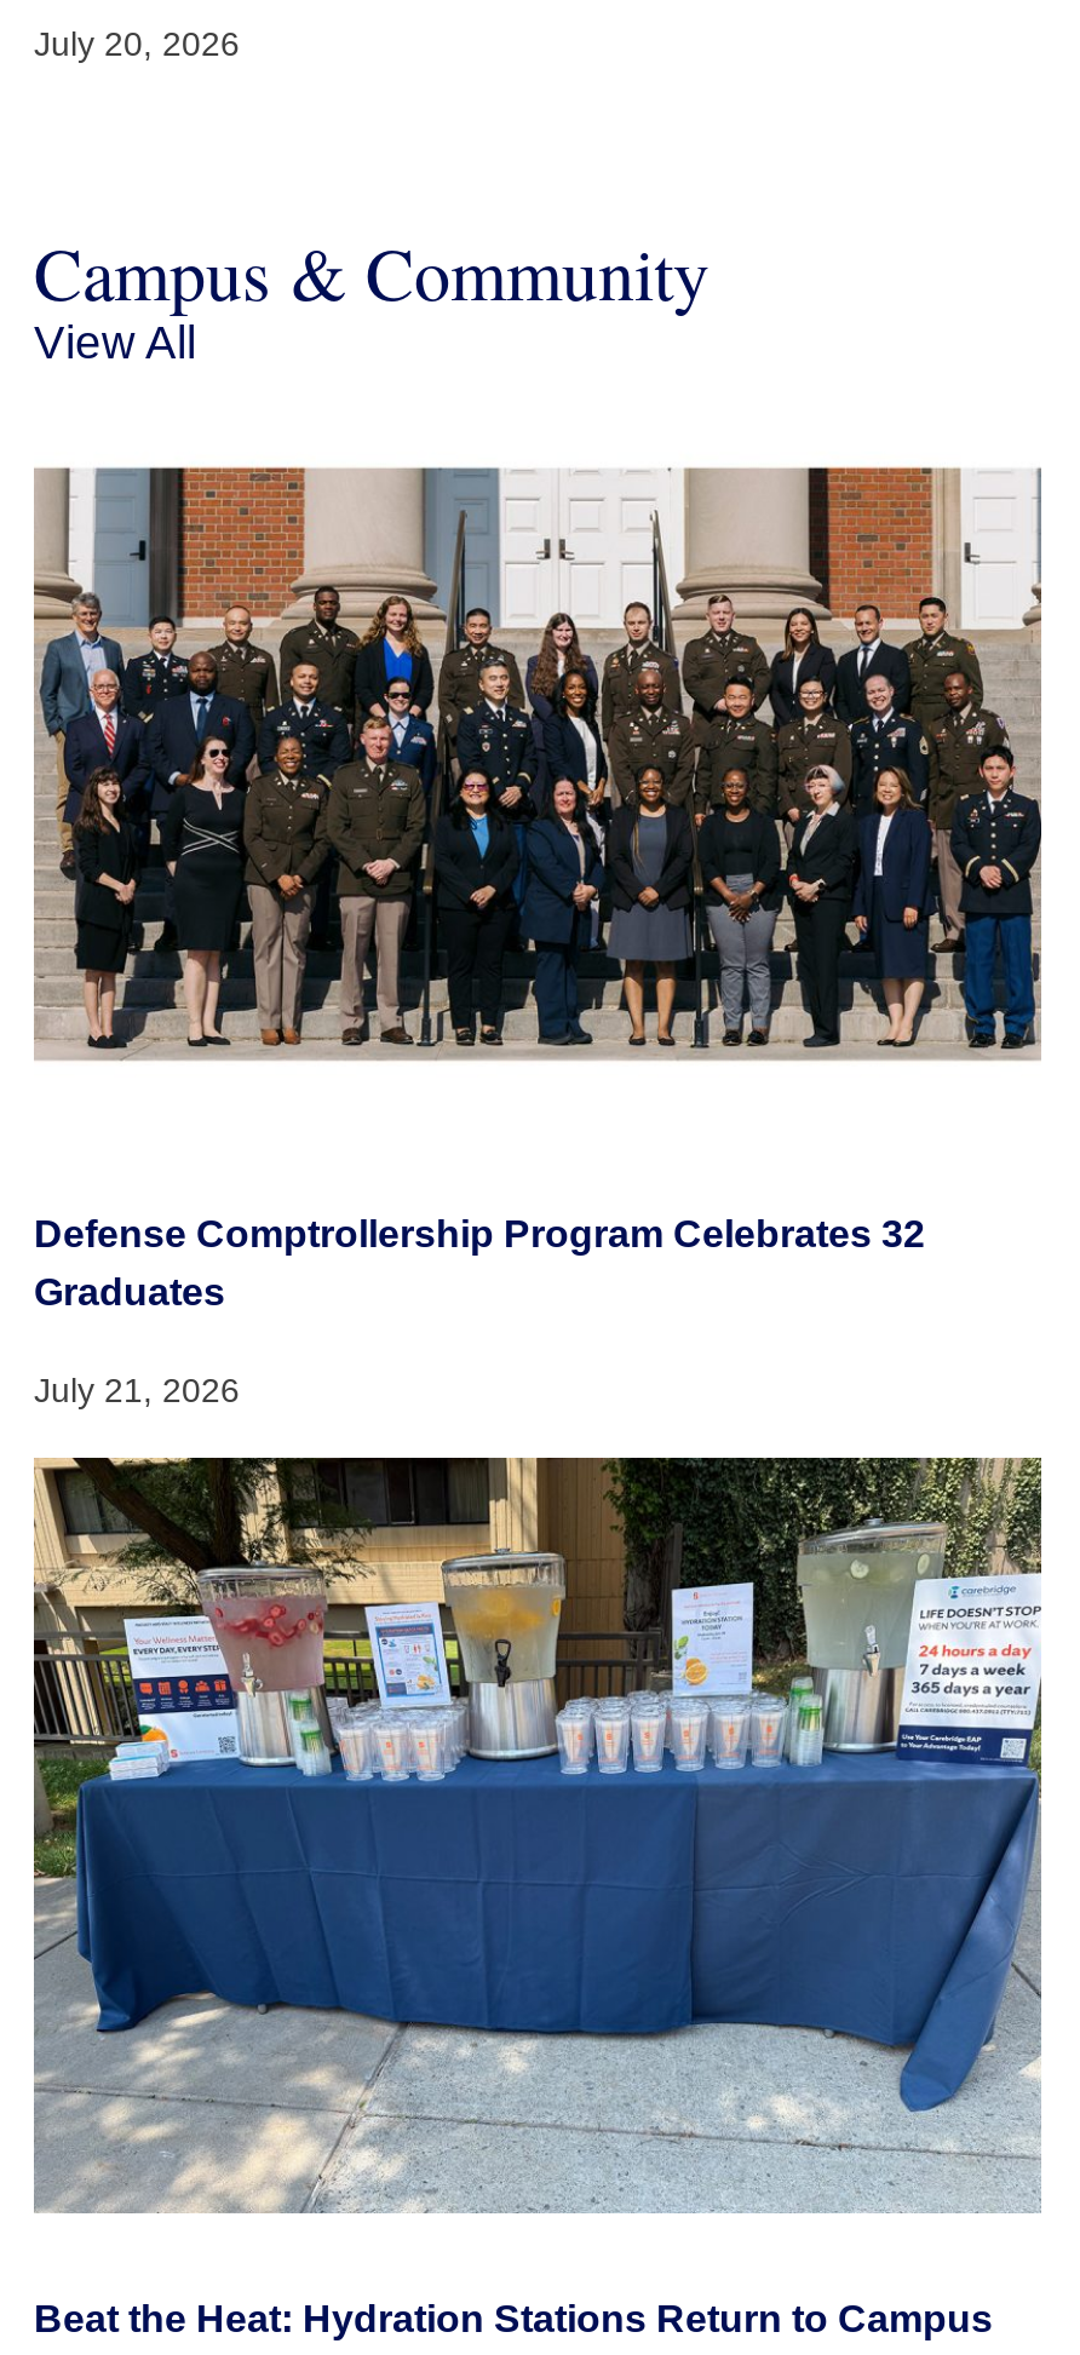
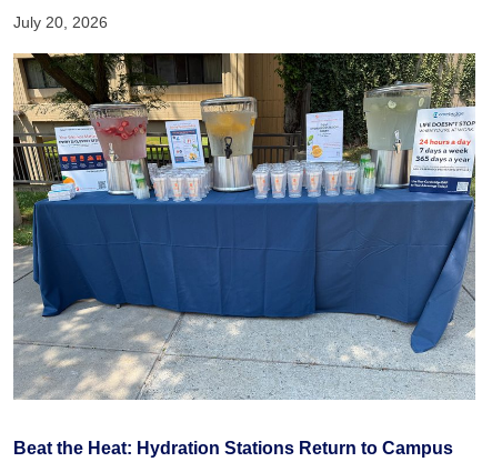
[34,223,710,368] Campus & Community | View All -> none
[31,465,1044,1063] [image] -> none
[34,1213,925,1409] Defense Comptrollership Program Celebrates 32 | Graduates | July 21, 2026 -> none

